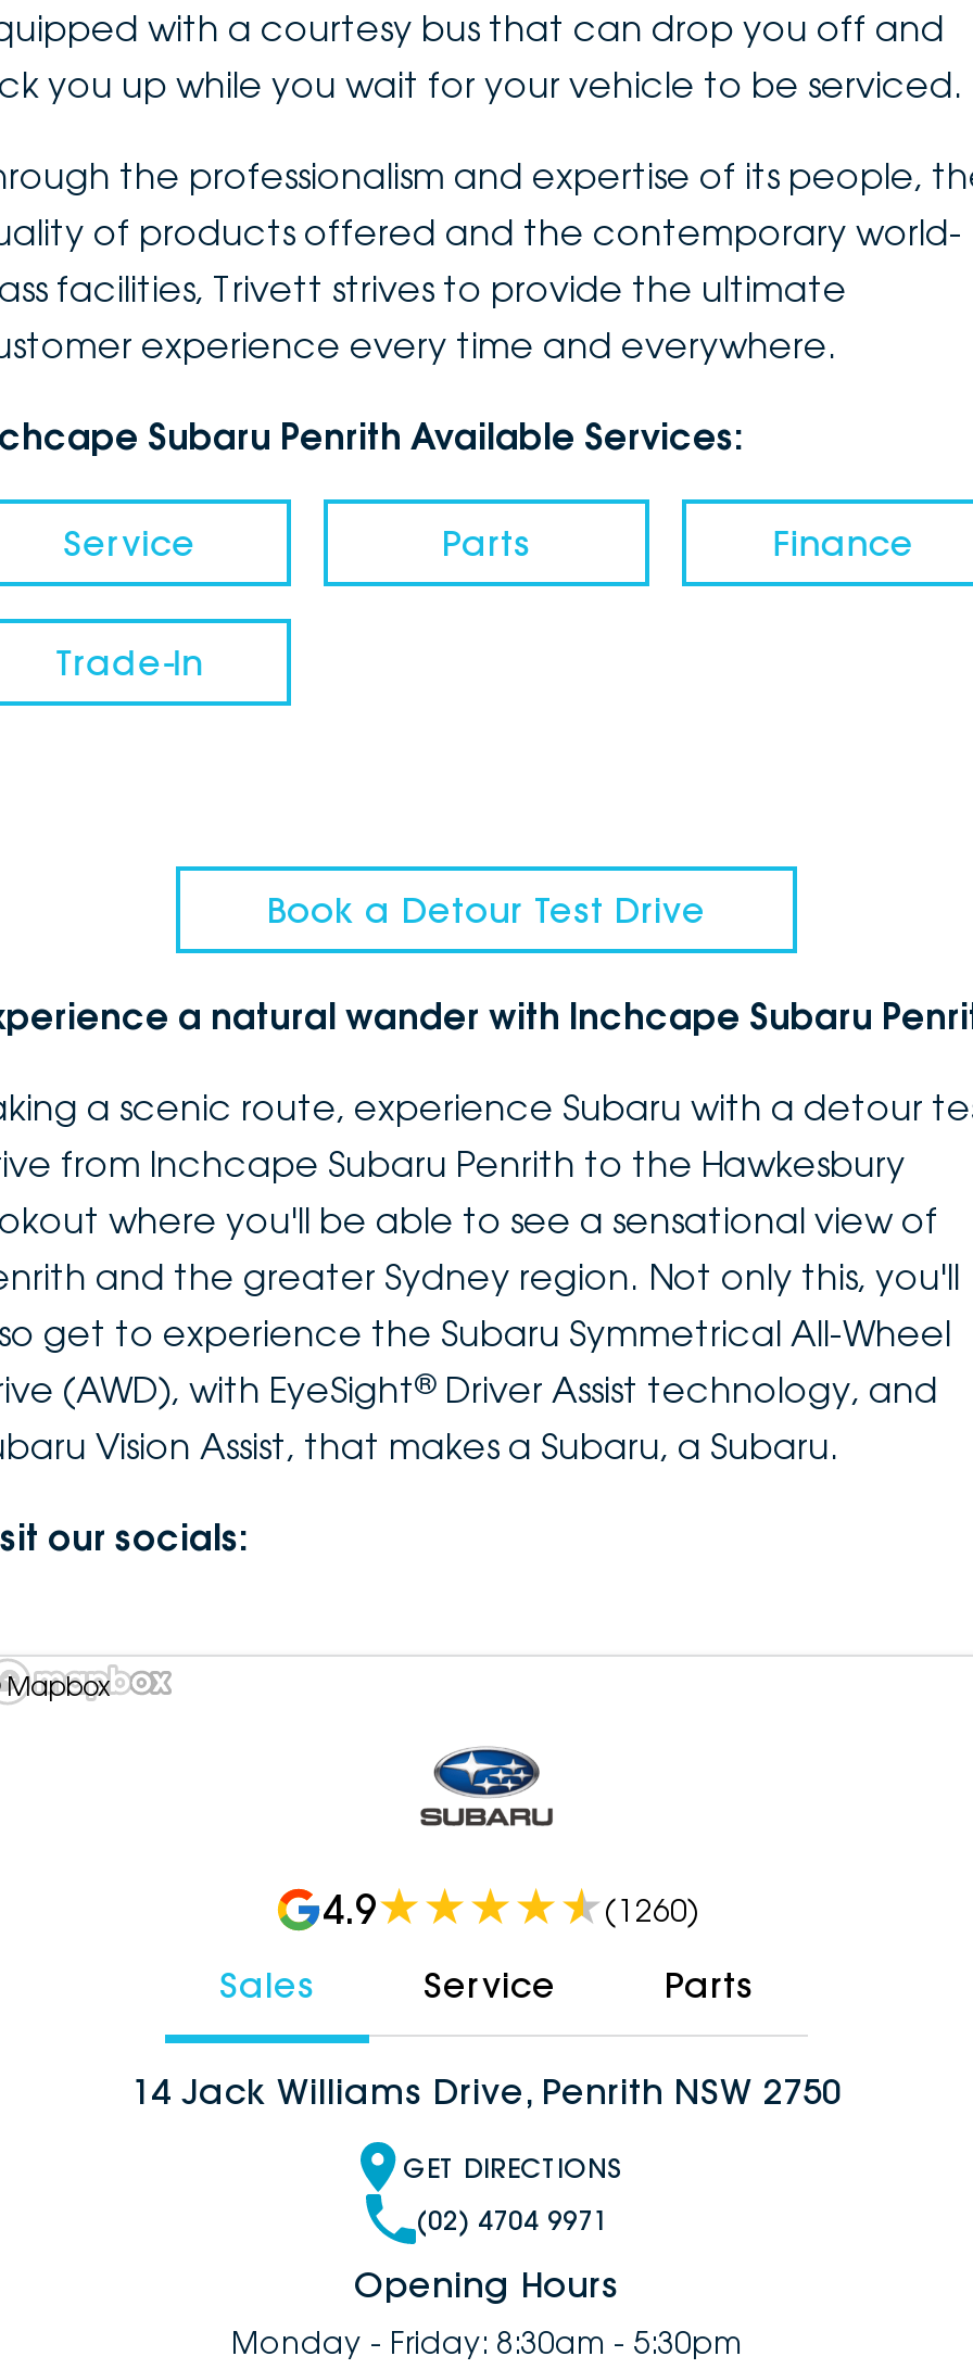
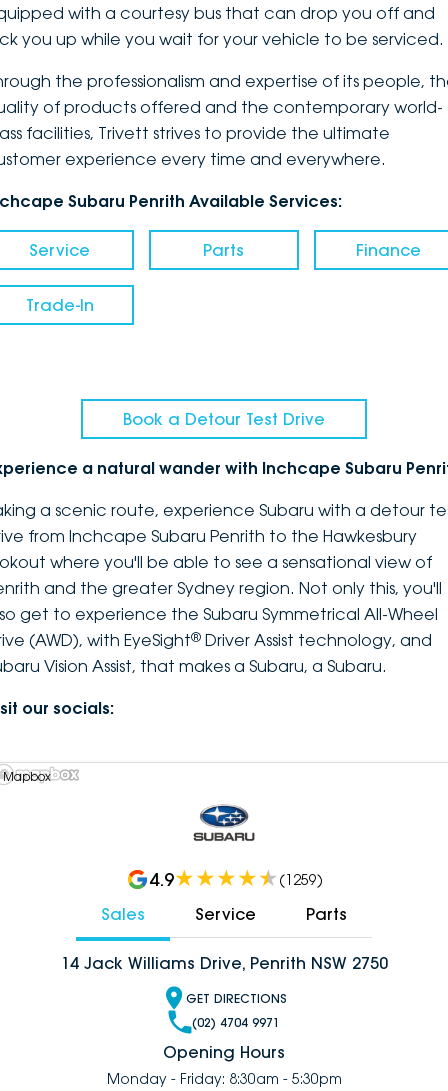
[605,1891,700,1928] (1260) -> [278,871,322,888] (1259)

